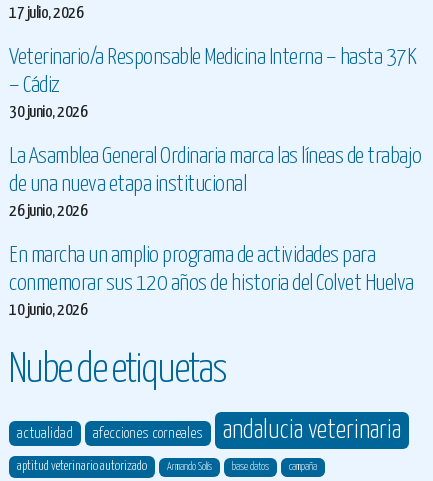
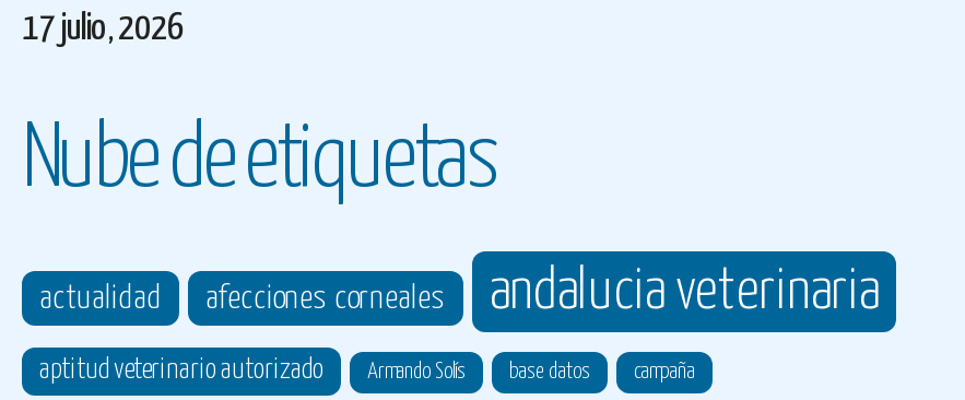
[9,46,421,319] Veterinario/a Responsable Medicina Interna – hasta 37K | – Cádiz | 30 junio, 2026 | La Asamblea General Ordinaria marca las líneas de trabajo | de una nueva etapa institucional | 26 junio, 2026 | En marcha un amplio programa de actividades para | conmemorar sus 120 años de historia del Colvet Huelva | 10 junio, 2026 -> none

